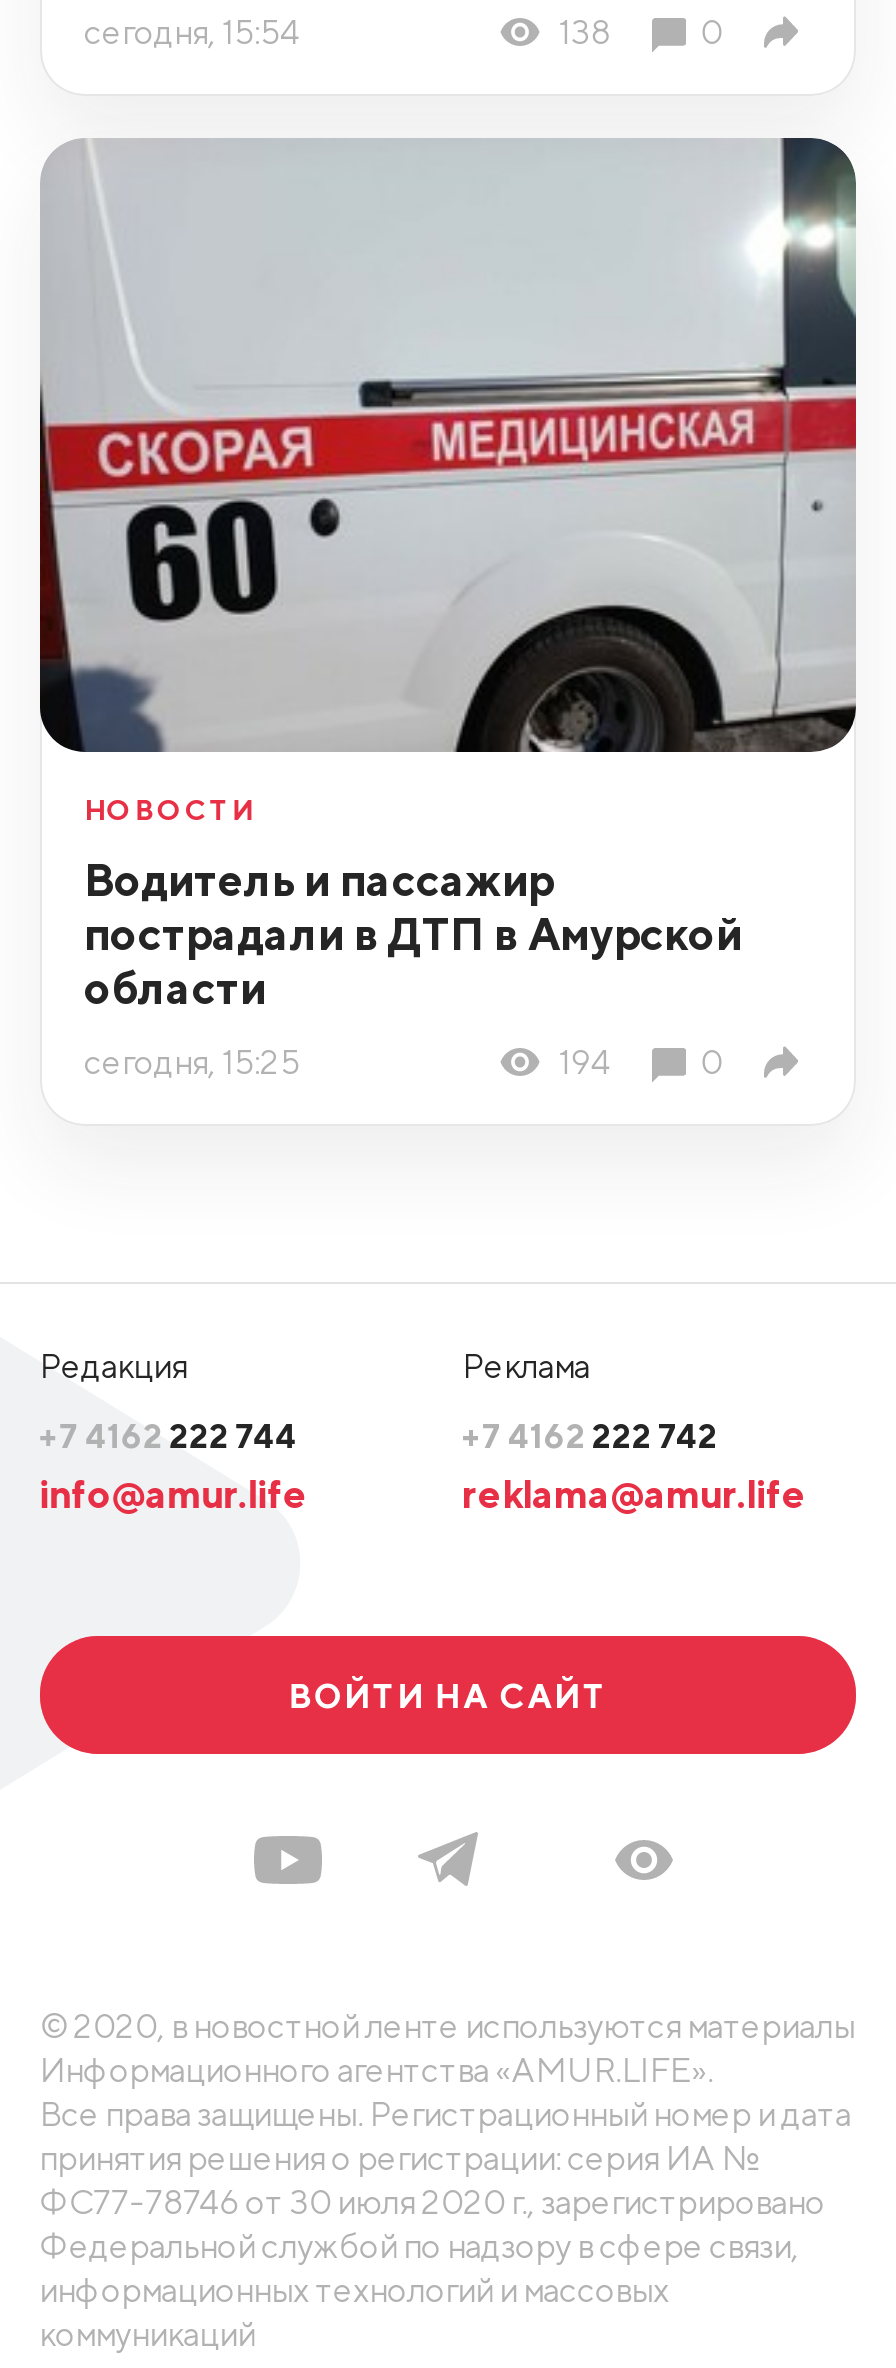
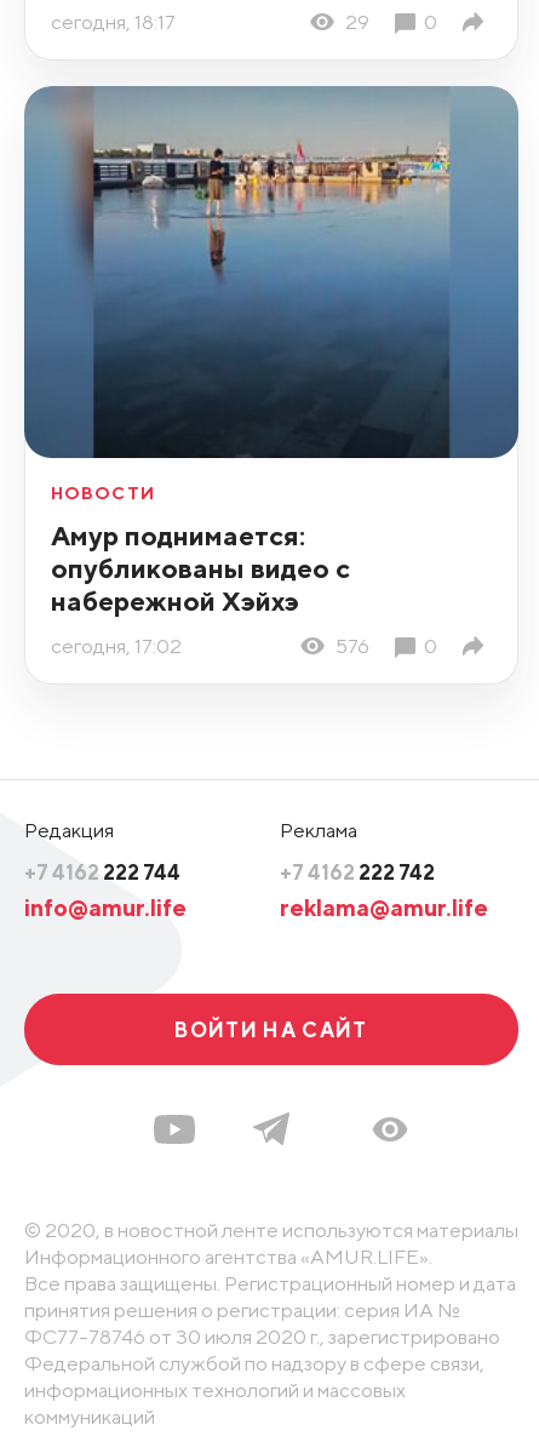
[84,12,611,52] сегодня, 15:54 | 138 -> [51,10,370,34] сегодня, 18:17 | 29
[38,138,858,754] [image] -> [23,86,520,459] [image]
[84,853,742,1015] Водитель и пассажир | пострадали в ДТП в Амурской | области -> [51,519,350,617] Амур поднимается: | опубликованы видео с | набережной Хэйхэ
[84,1042,611,1082] сегодня, 15:25 | 194 -> [51,634,370,658] сегодня, 17:02 | 576

